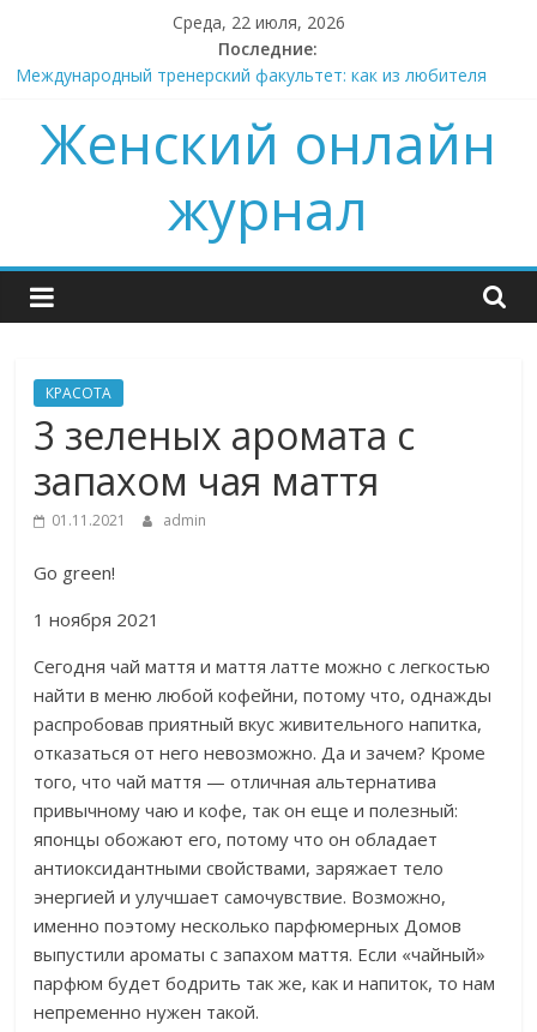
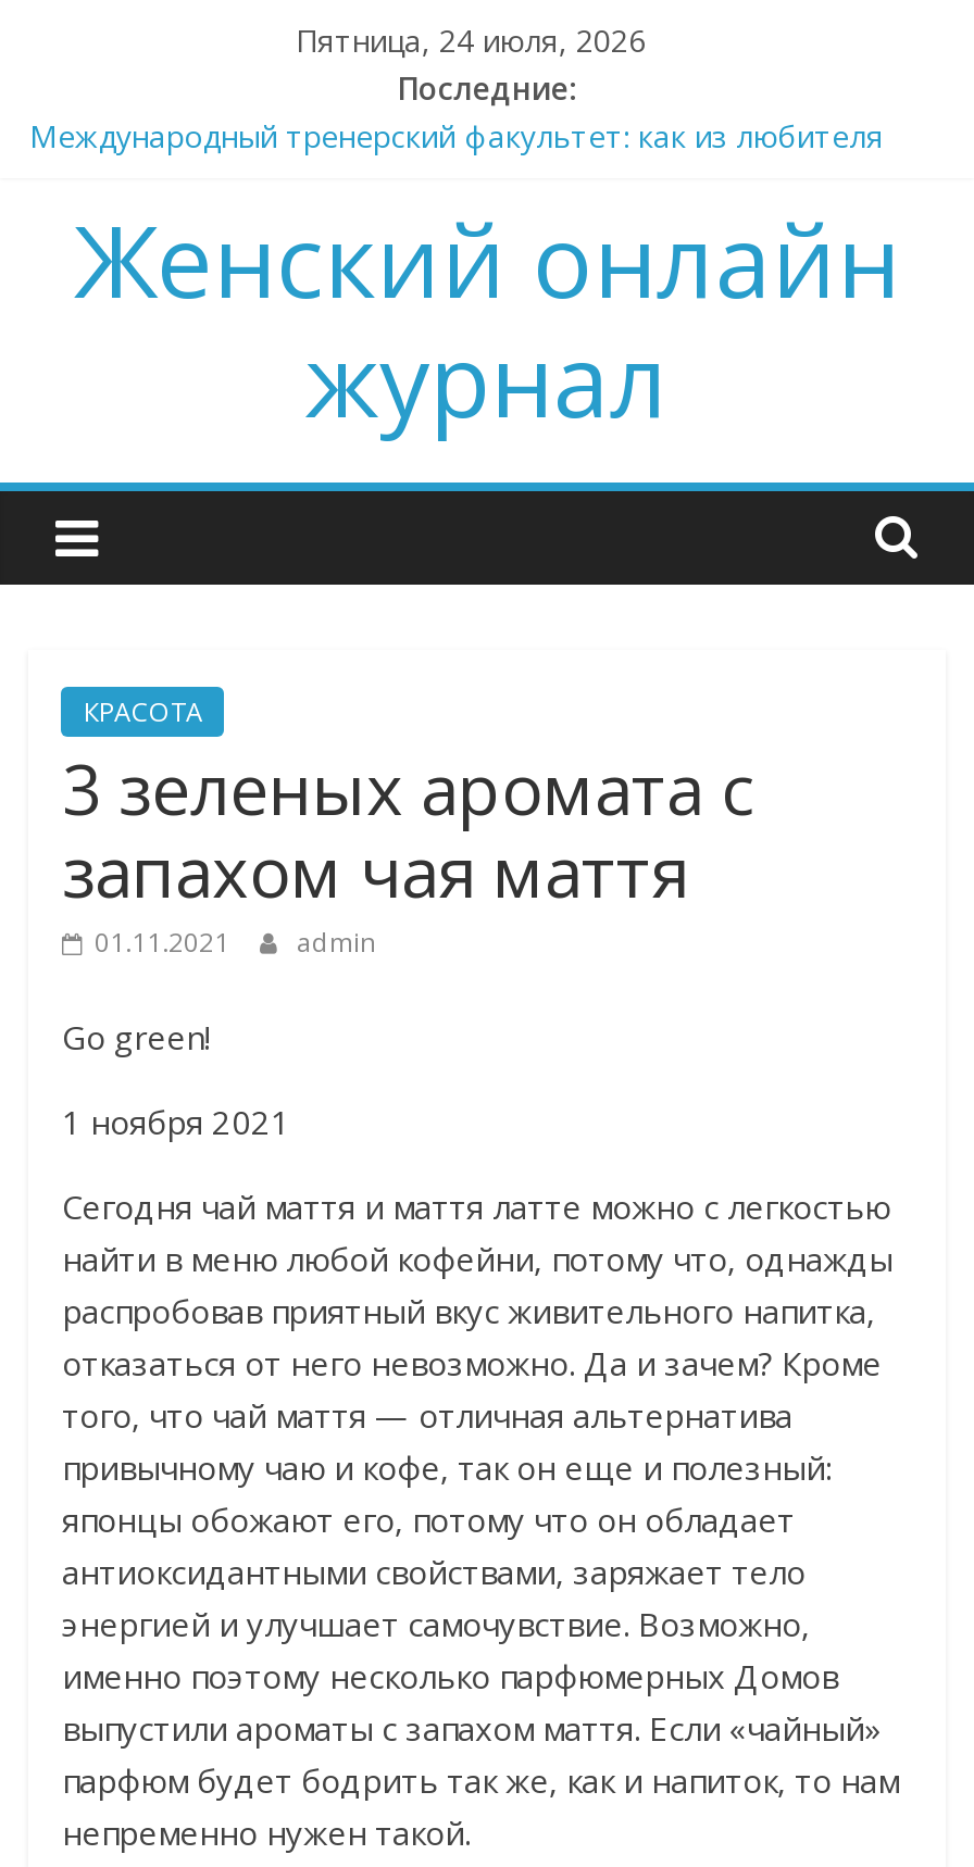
[173,11,346,34] Среда, 22 июля, 2026 -> [296,20,646,61] Пятница, 24 июля, 2026

